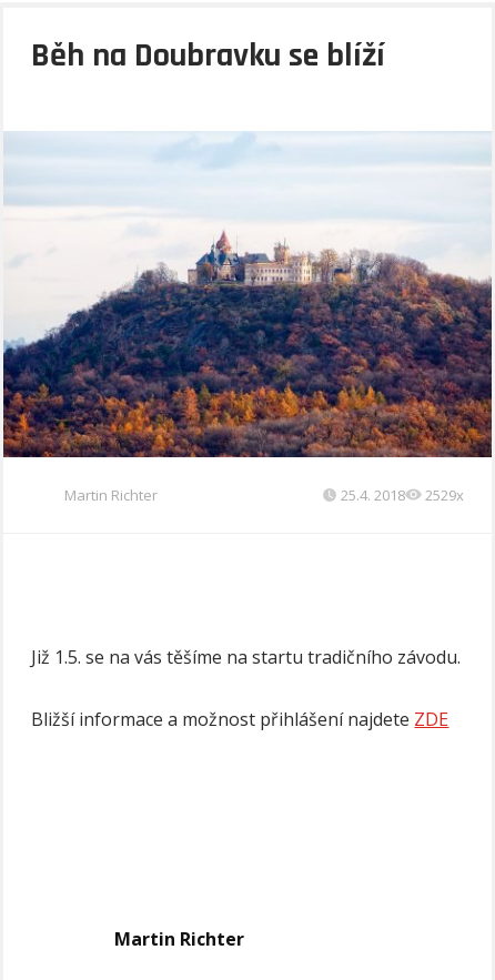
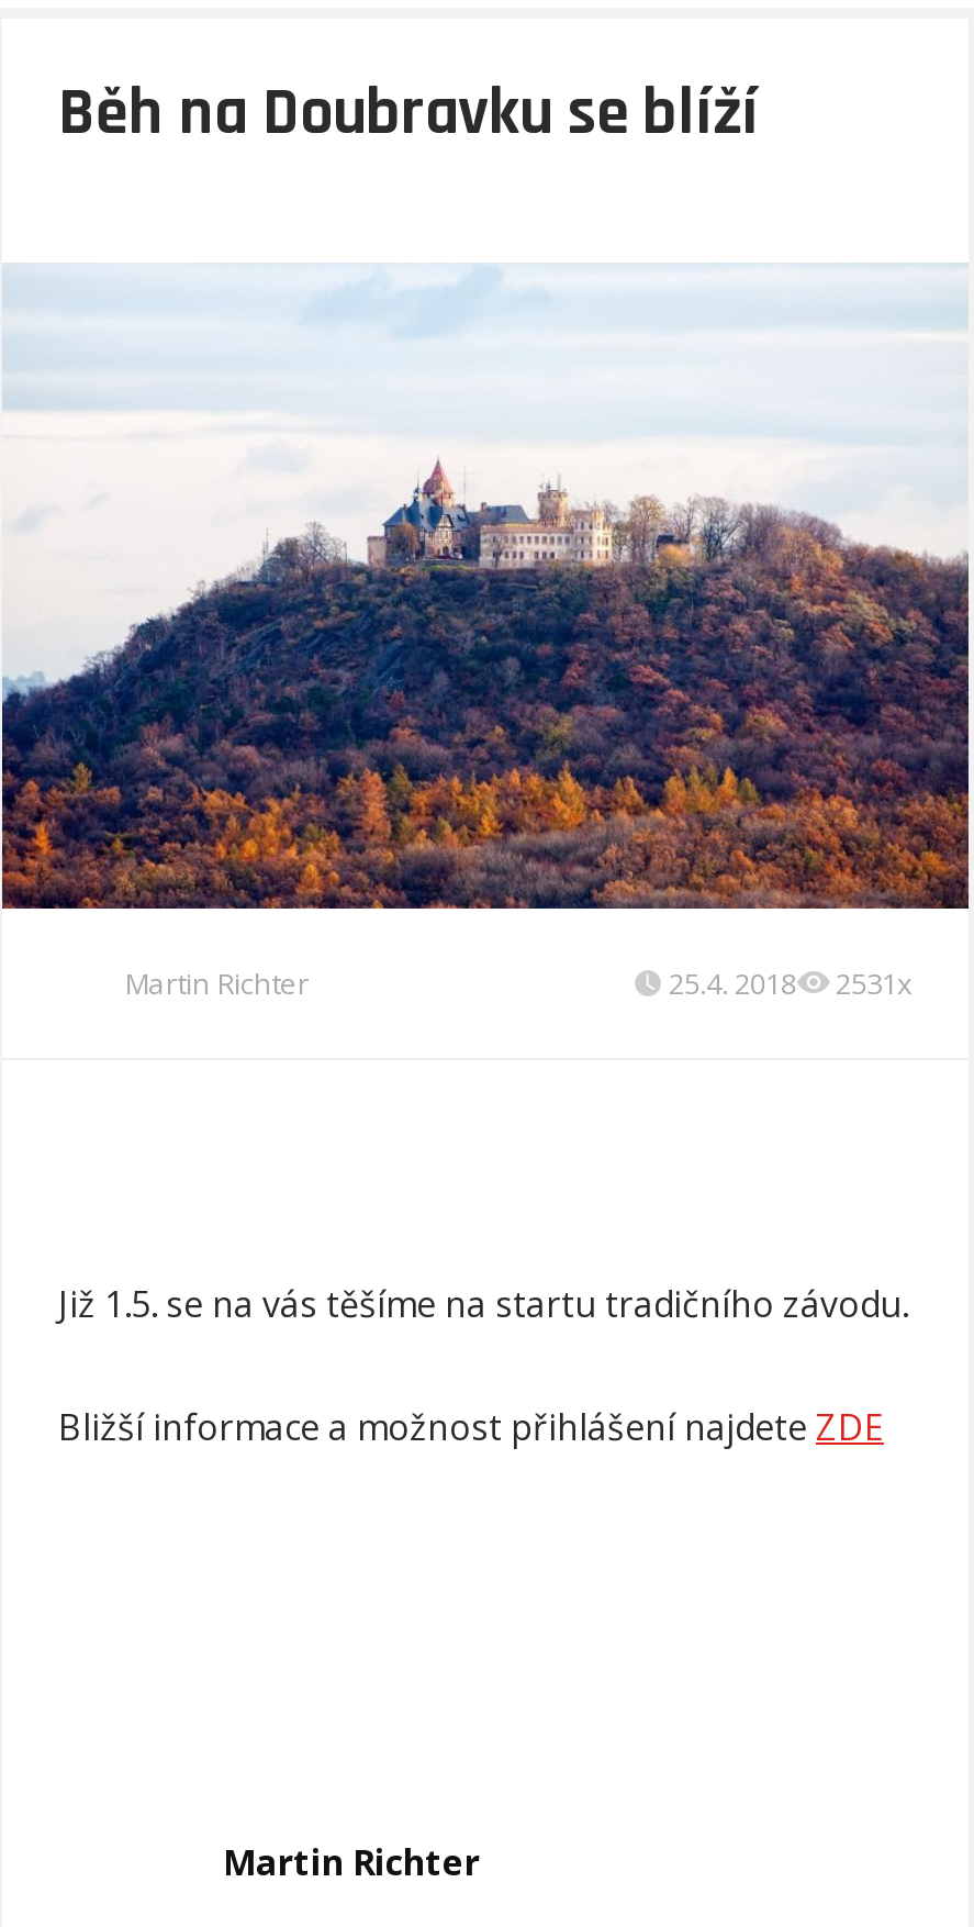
[340,485,463,505] 25.4. 2018 2529x -> [669,963,913,1002] 25.4. 2018 2531x

